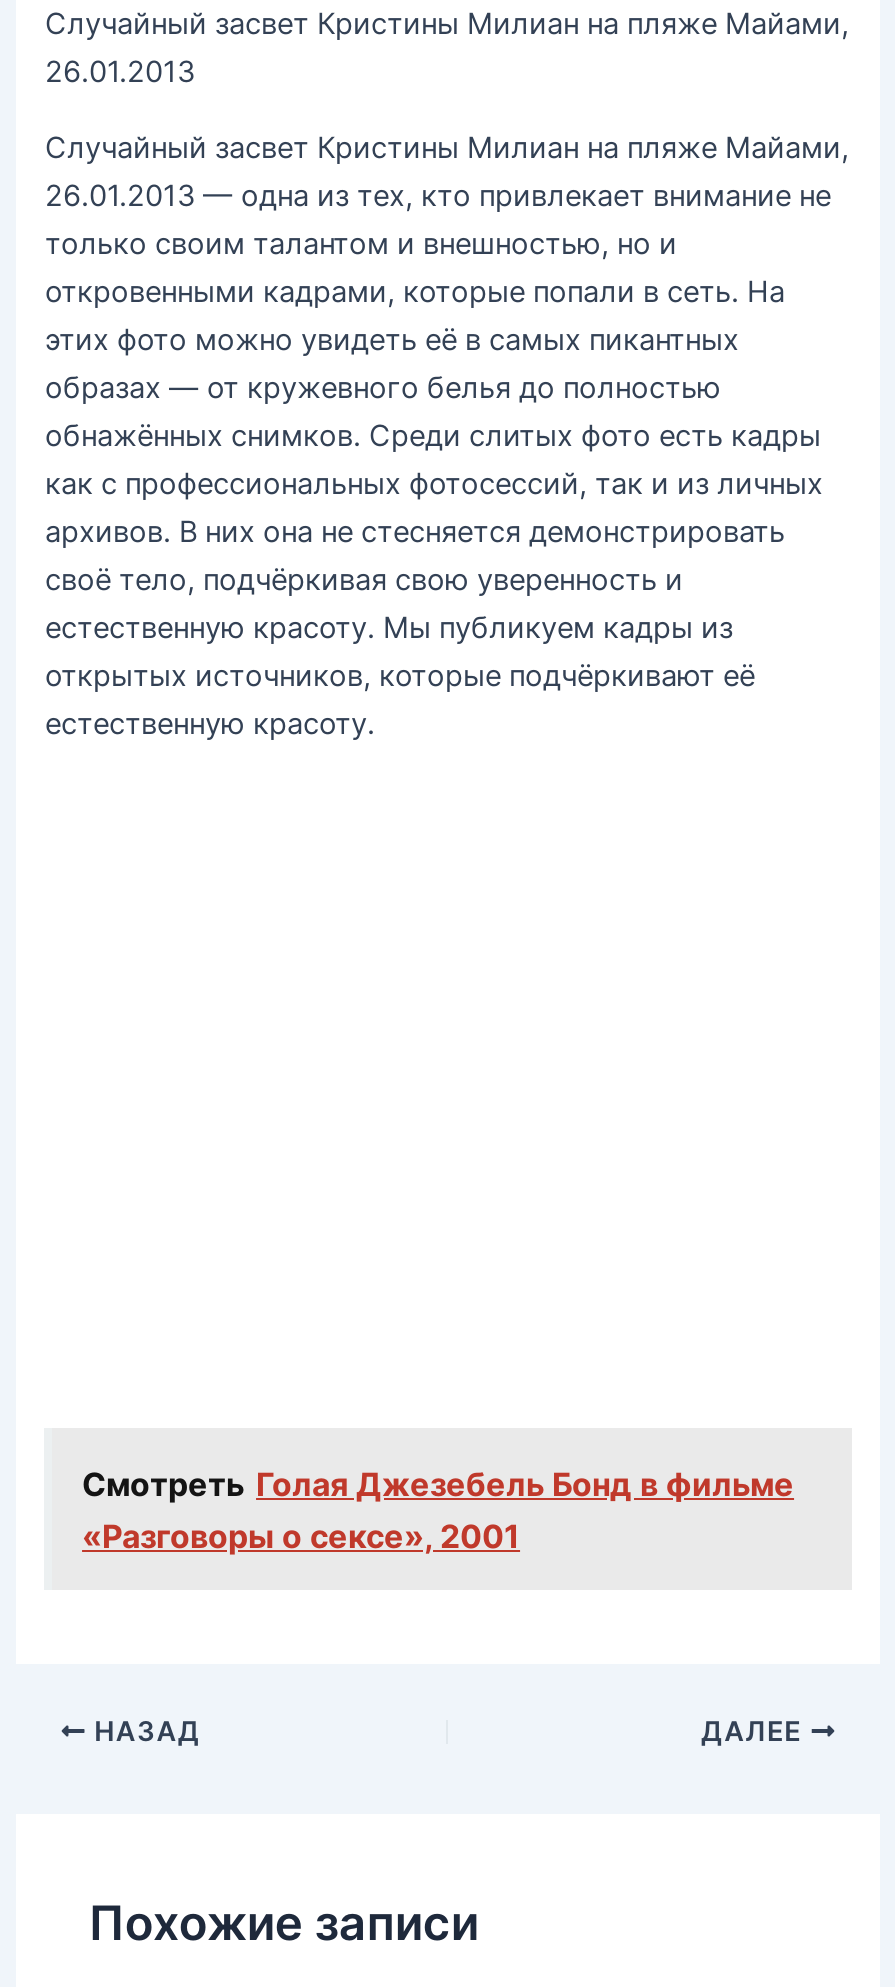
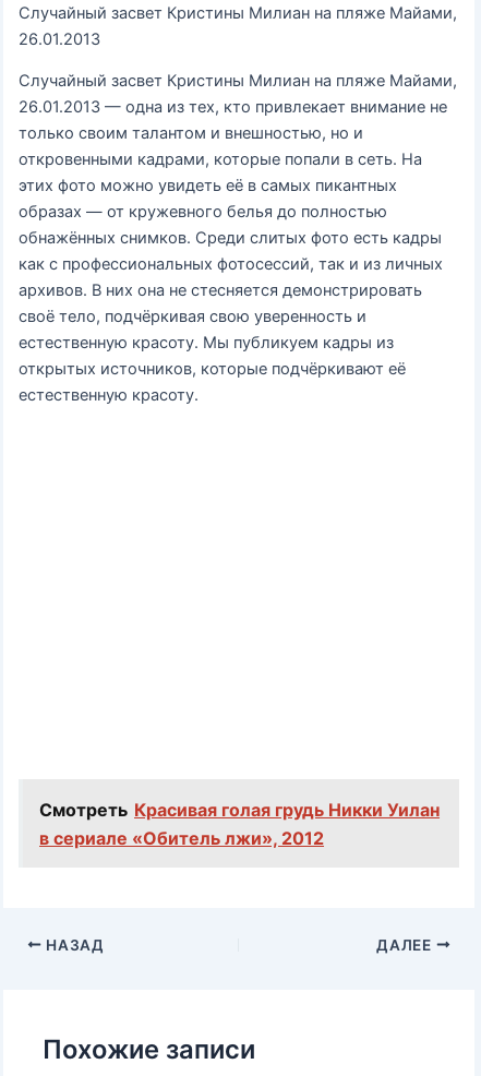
[82,1463,794,1555] Смотреть Голая Джезебель Бонд в фильме | «Разговоры о сексе», 2001 -> [39,798,440,849] Смотреть Красивая голая грудь Никки Уилан | в сериале «Обитель лжи», 2012

